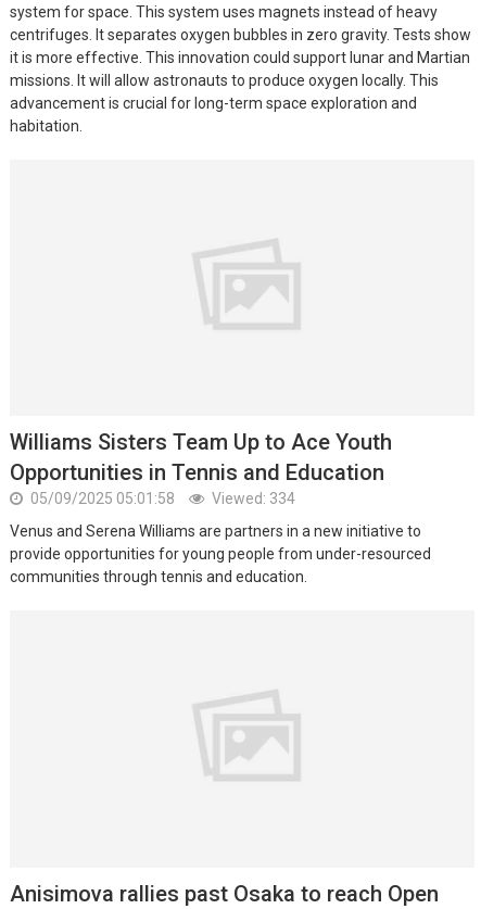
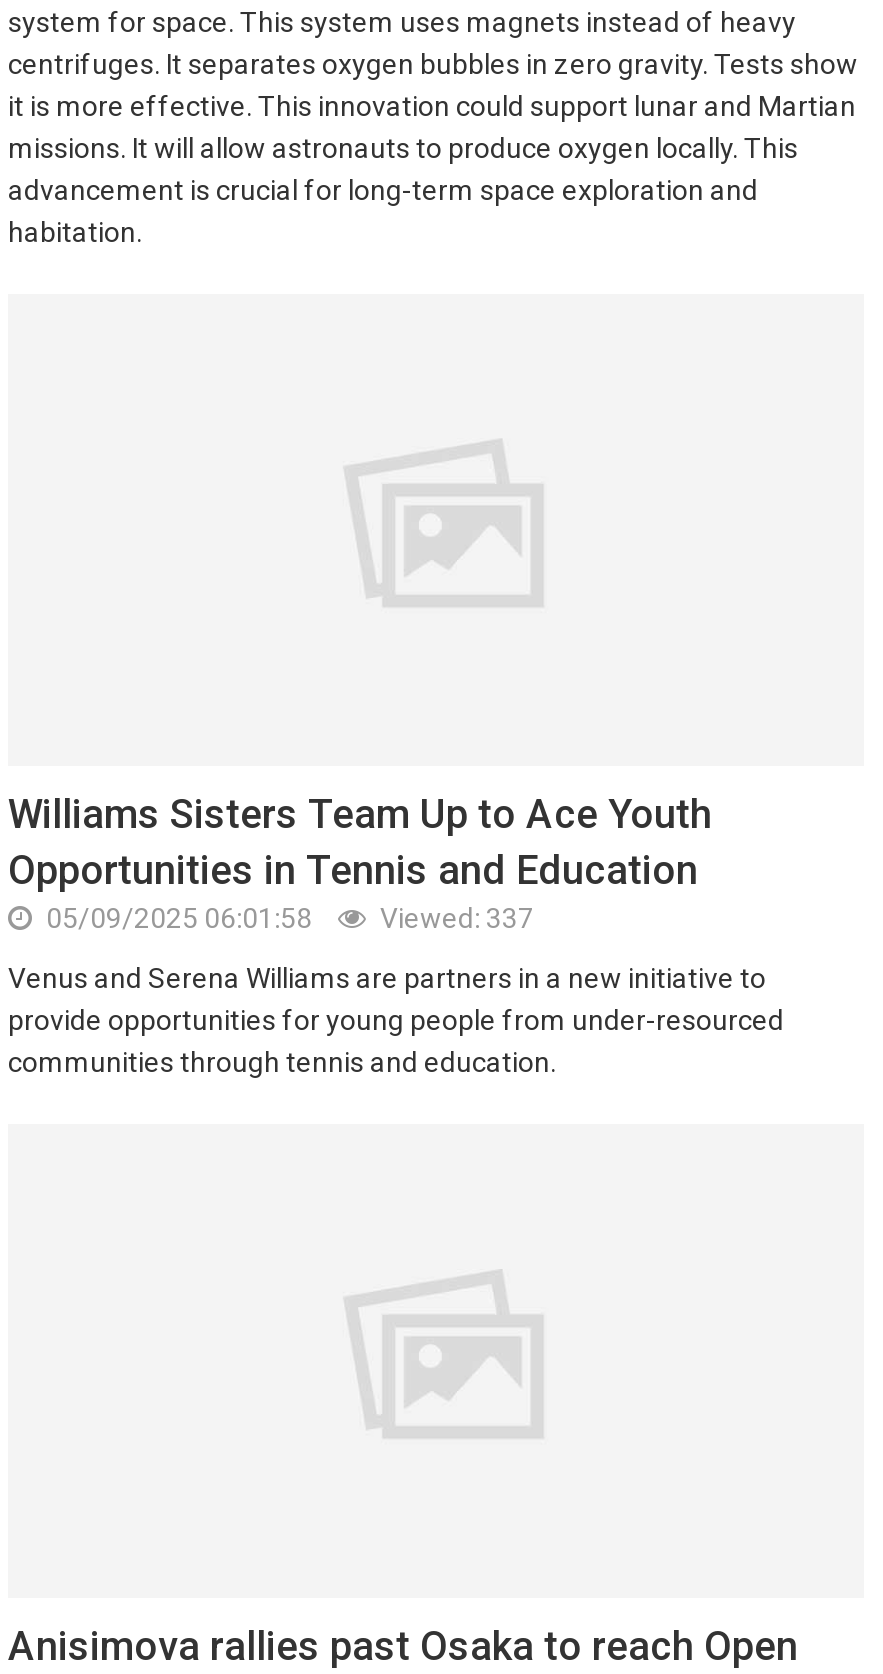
[27,490,175,507] 05/09/2025 05:01:58 -> [40,903,312,935] 05/09/2025 06:01:58
[208,490,295,507] Viewed: 334 -> [374,903,534,935] Viewed: 337

